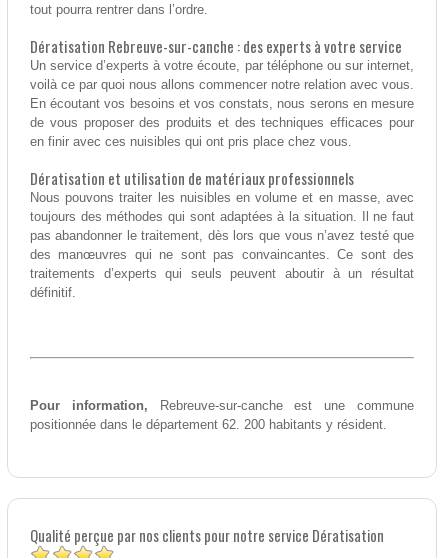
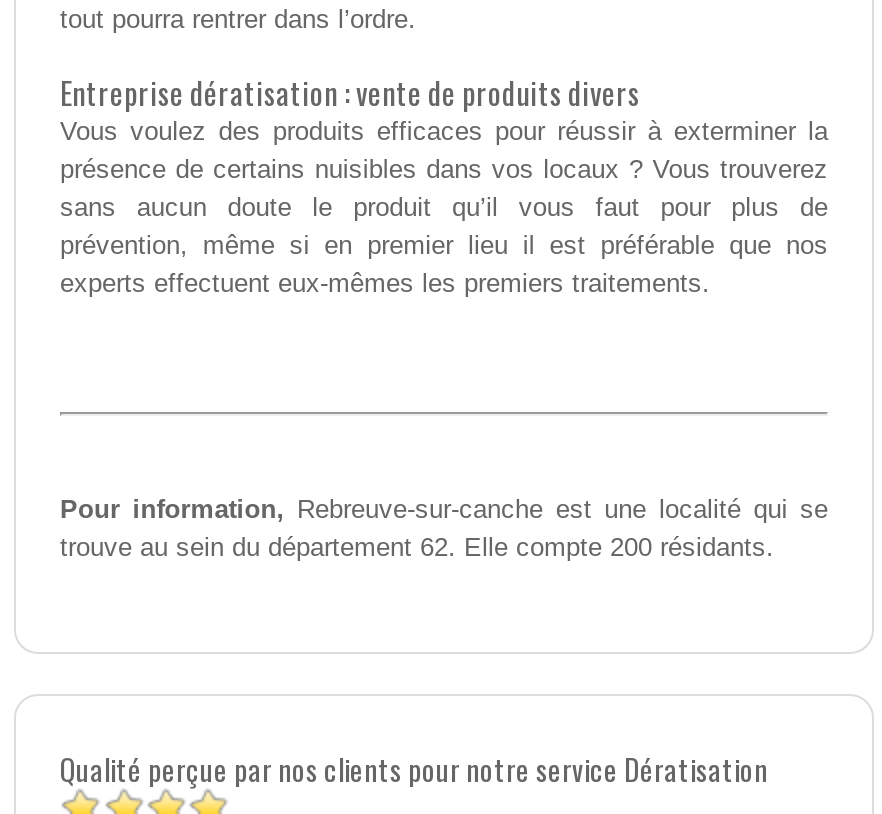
[30,35,414,300] Dératisation Rebreuve-sur-canche : des experts à votre service | Un service d’experts à votre écoute, par téléphone ou sur internet, | voilà ce par quoi nous allons commencer notre relation avec vous. | En écoutant vos besoins et vos constats, nous serons en mesure | de vous proposer des produits et des techniques efficaces pour | en finir avec ces nuisibles qui ont pris place chez vous. | Dératisation et utilisation de matériaux professionnels | Nous pouvons traiter les nuisibles en volume et en masse, avec | toujours des méthodes qui sont adaptées à la situation. Il ne faut | pas abandonner le traitement, dès lors que vous n’avez testé que | des manœuvres qui ne sont pas convaincantes. Ce sont des | traitements d’experts qui seuls peuvent aboutir à un résultat | définitif. -> [60,71,828,299] Entreprise dératisation : vente de produits divers | Vous voulez des produits efficaces pour réussir à exterminer la | présence de certains nuisibles dans vos locaux ? Vous trouverez | sans aucun doute le produit qu’il vous faut pour plus de | prévention, même si en premier lieu il est préférable que nos | experts effectuent eux-mêmes les premiers traitements.
[30,398,414,432] Pour information, Rebreuve-sur-canche est une commune | positionnée dans le département 62. 200 habitants y résident. -> [60,495,828,563] Pour information, Rebreuve-sur-canche est une localité qui se | trouve au sein du département 62. Elle compte 200 résidants.

